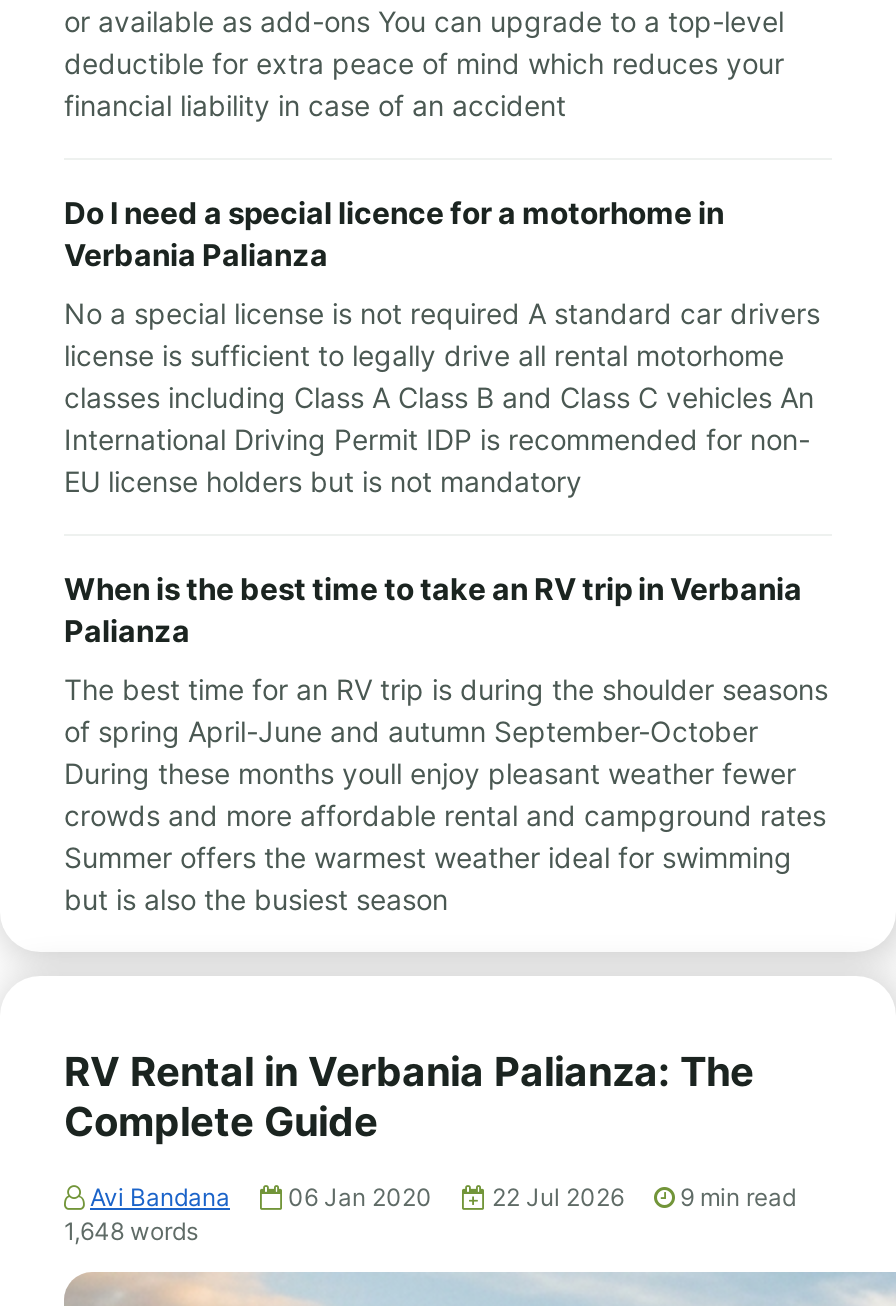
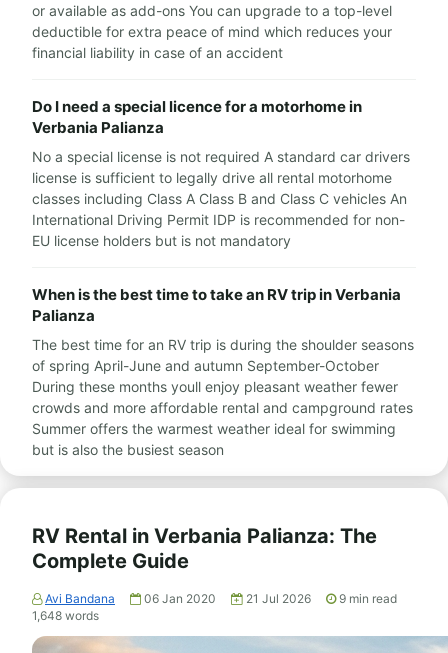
[90,1182,796,1212] Avi Bandana 06 Jan 2020 22 Jul 2026 9 min read -> [45,591,397,606] Avi Bandana 06 Jan 2020 21 Jul 2026 9 min read

